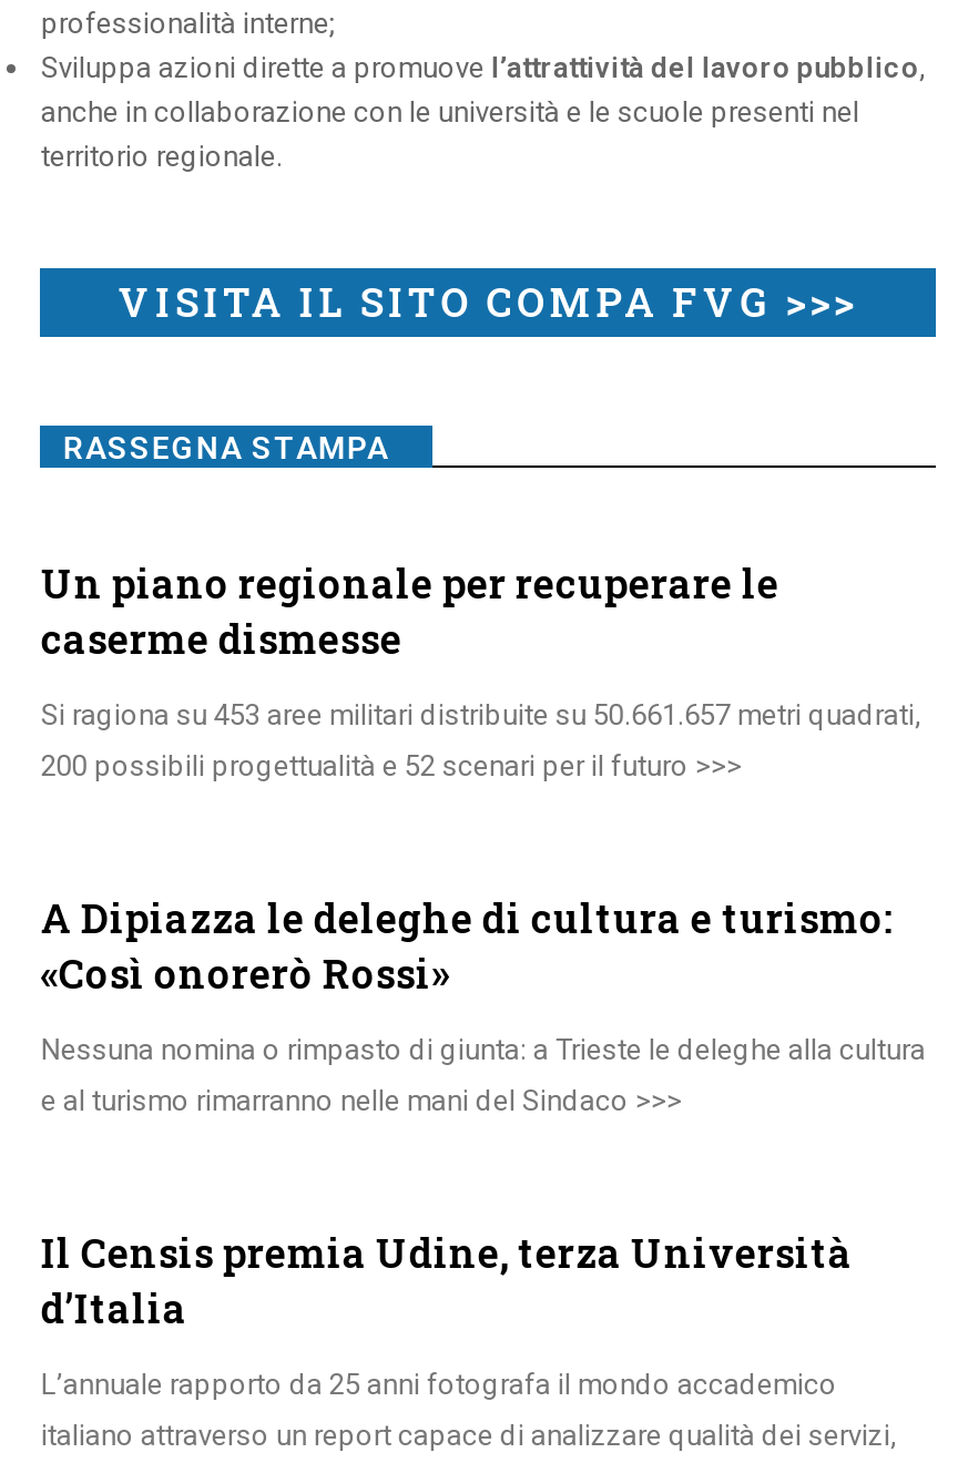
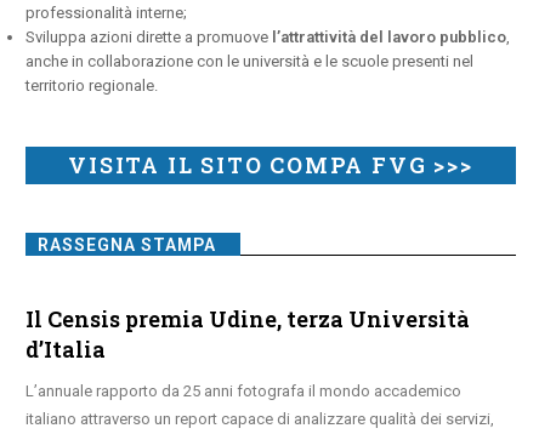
[41,555,926,1116] Un piano regionale per recuperare le | caserme dismesse | Si ragiona su 453 aree militari distribuite su 50.661.657 metri quadrati, | 200 possibili progettualità e 52 scenari per il futuro | A Dipiazza le deleghe di cultura e turismo: | «Così onorerò Rossi» | Nessuna nomina o rimpasto di giunta: a Trieste le deleghe alla cultura | e al turismo rimarranno nelle mani del Sindaco -> none

